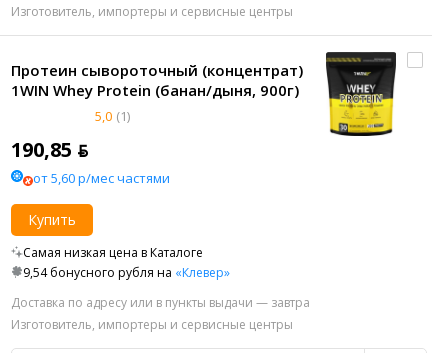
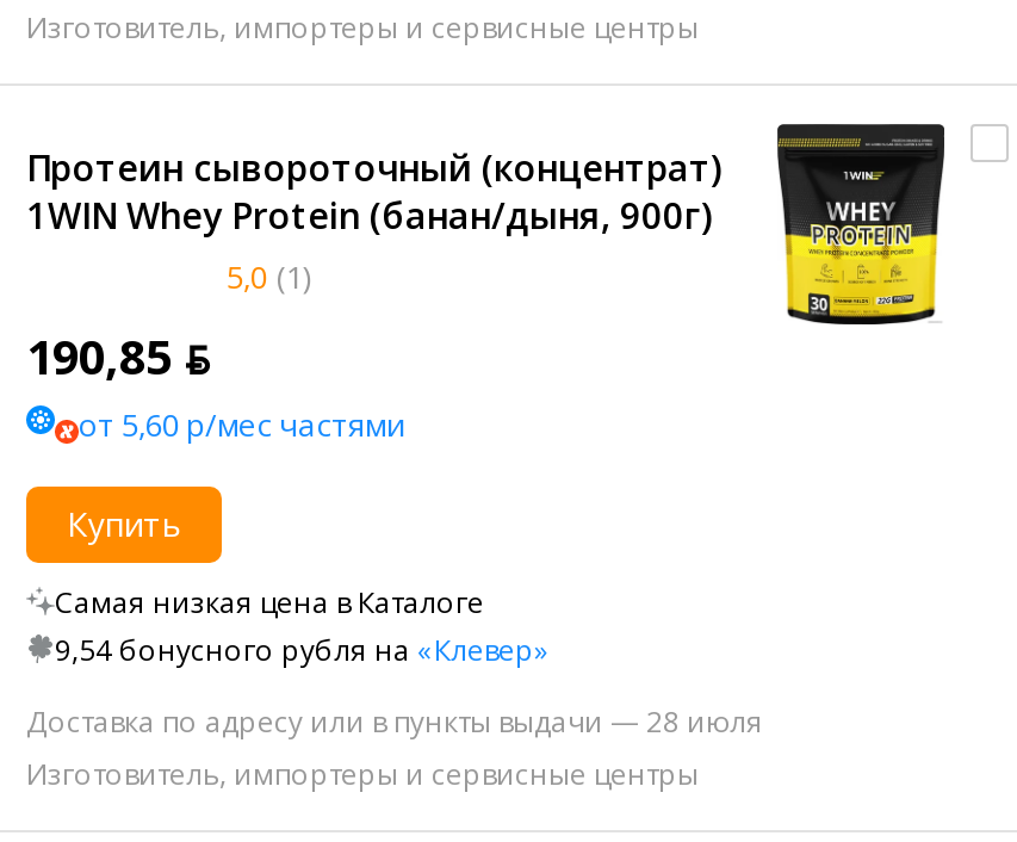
[11,294,310,311] Доставка по адресу или в пункты выдачи — завтра -> [26,701,763,742] Доставка по адресу или в пункты выдачи — 28 июля

